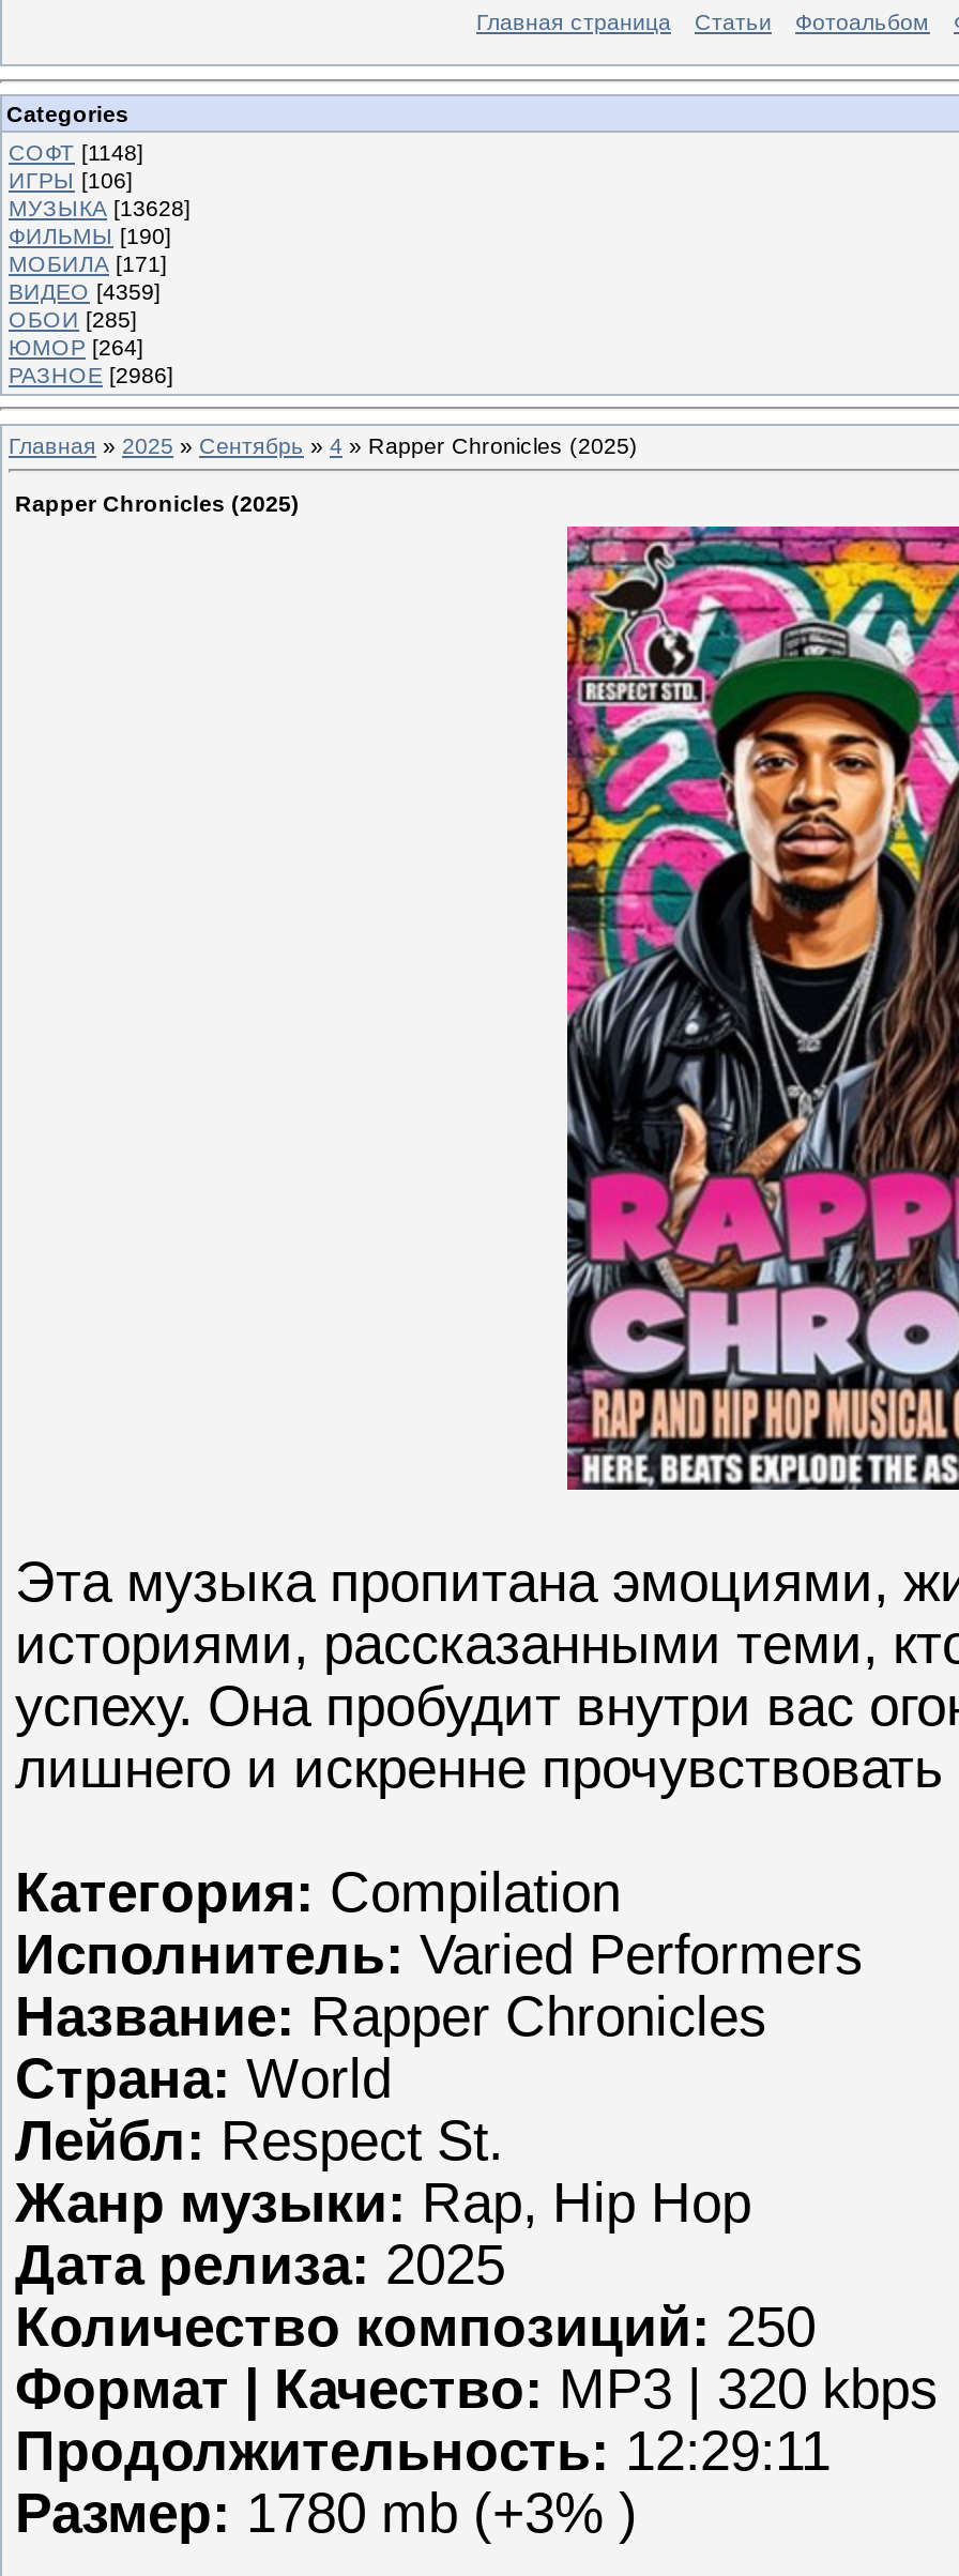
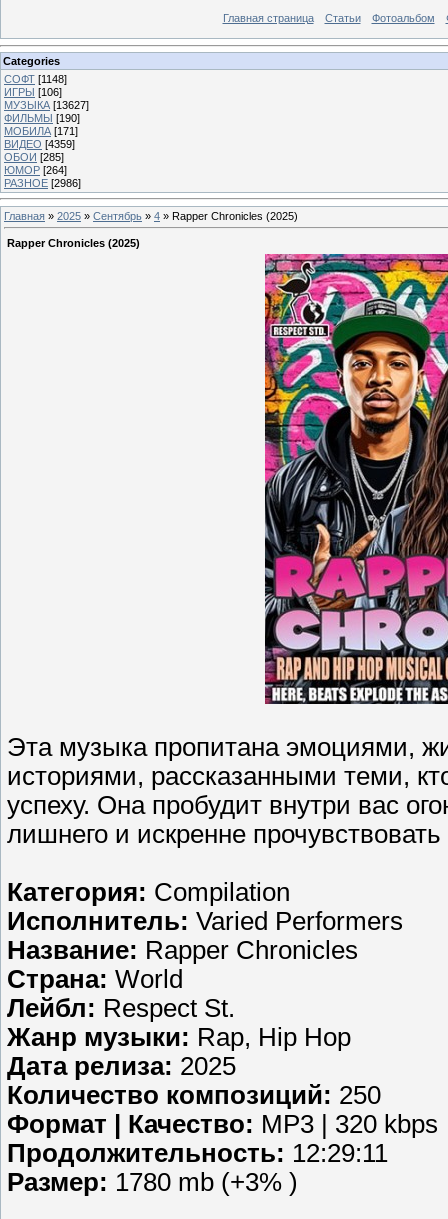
[9,195,191,220] МУЗЫКА [13628] -> [4,99,89,111] МУЗЫКА [13627]

